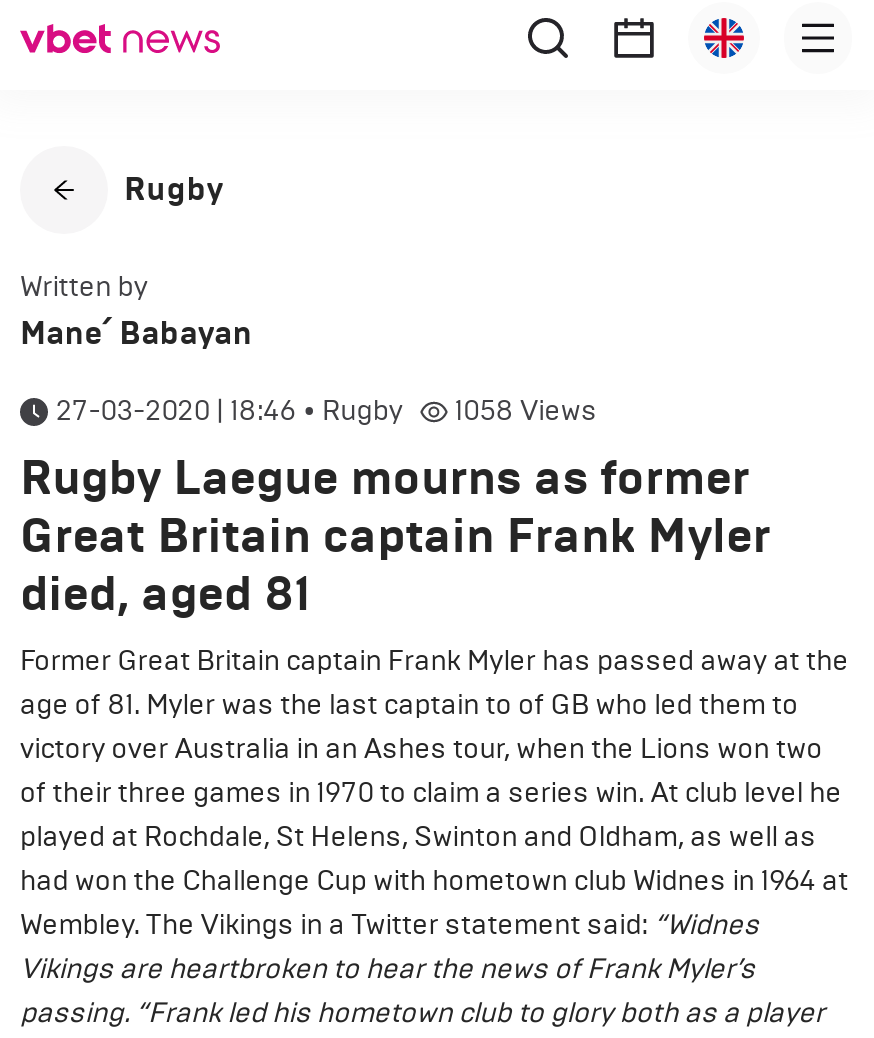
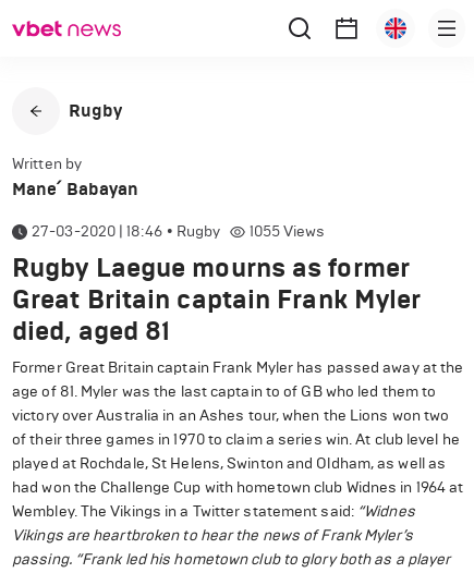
[455,394,597,428] 1058 Views -> [249,222,325,241] 1055 Views

